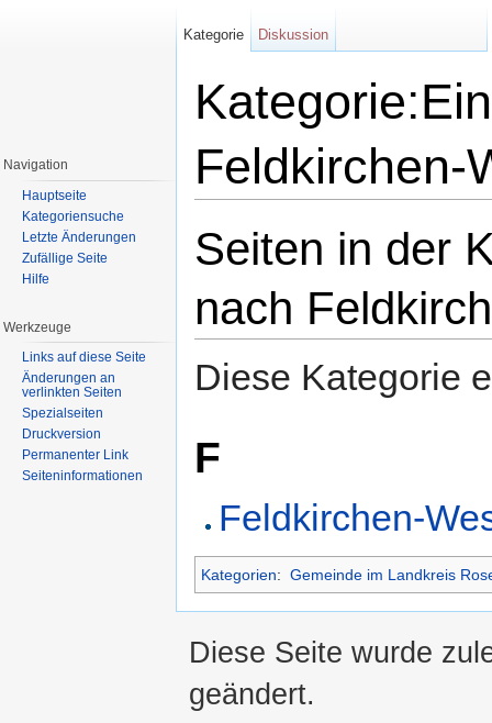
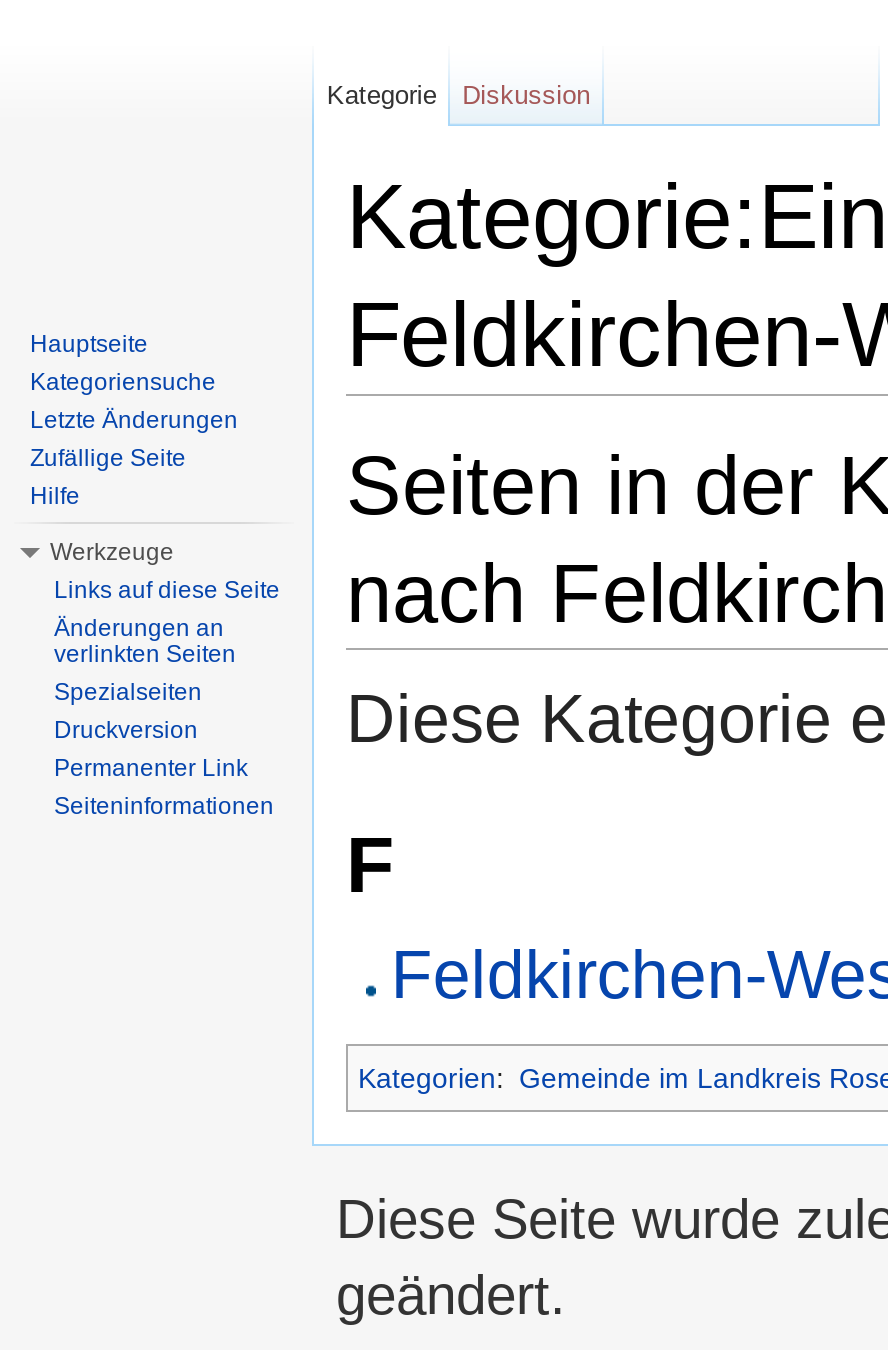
[3,157,68,173] Navigation -> none
moved [22,187,136,286] -> [30,330,238,510]: Hauptseite | Kategoriensuche | Letzte Änderungen | Zufällige Seite | Hilfe
moved [3,319,71,335] -> [50,538,174,566]: Werkzeuge
moved [22,350,146,484] -> [54,576,280,820]: Links auf diese Seite | Änderungen an | verlinkten Seiten | Spezialseiten | Druckversion | Permanenter Link | Seiteninformationen

